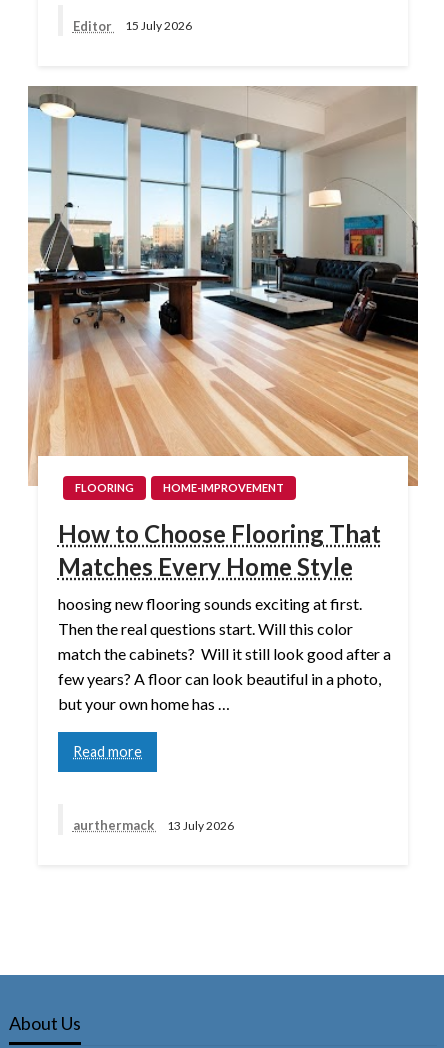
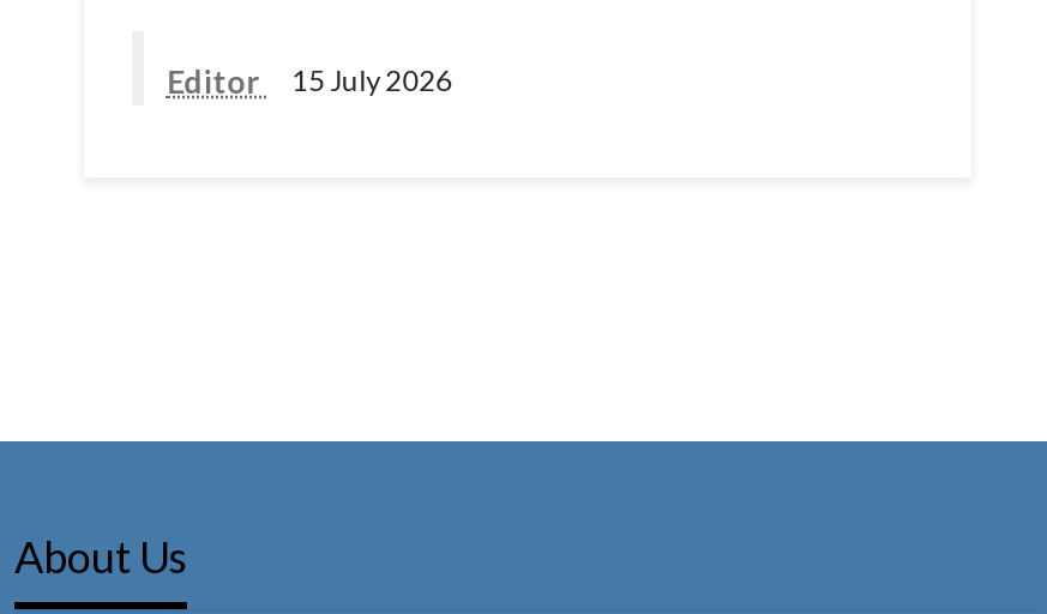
[27,85,419,760] [image] | FLOORING | HOME-IMPROVEMENT | How to Choose Flooring That | Matches Every Home Style | hoosing new flooring sounds exciting at first. | Then the real questions start. Will this color | match the cabinets? Will it still look good after a | few years? A floor can look beautiful in a photo, | but your own home has … | Read more -> none
[73,817,234,833] aurthermack | 13 July 2026 -> none

